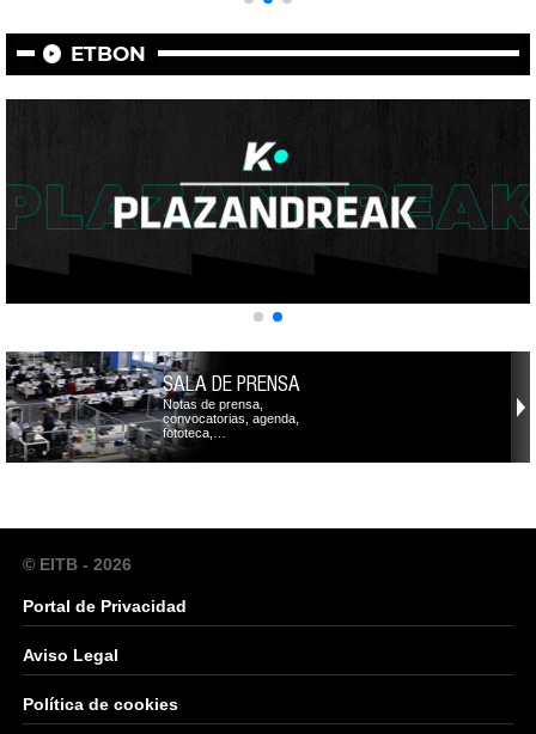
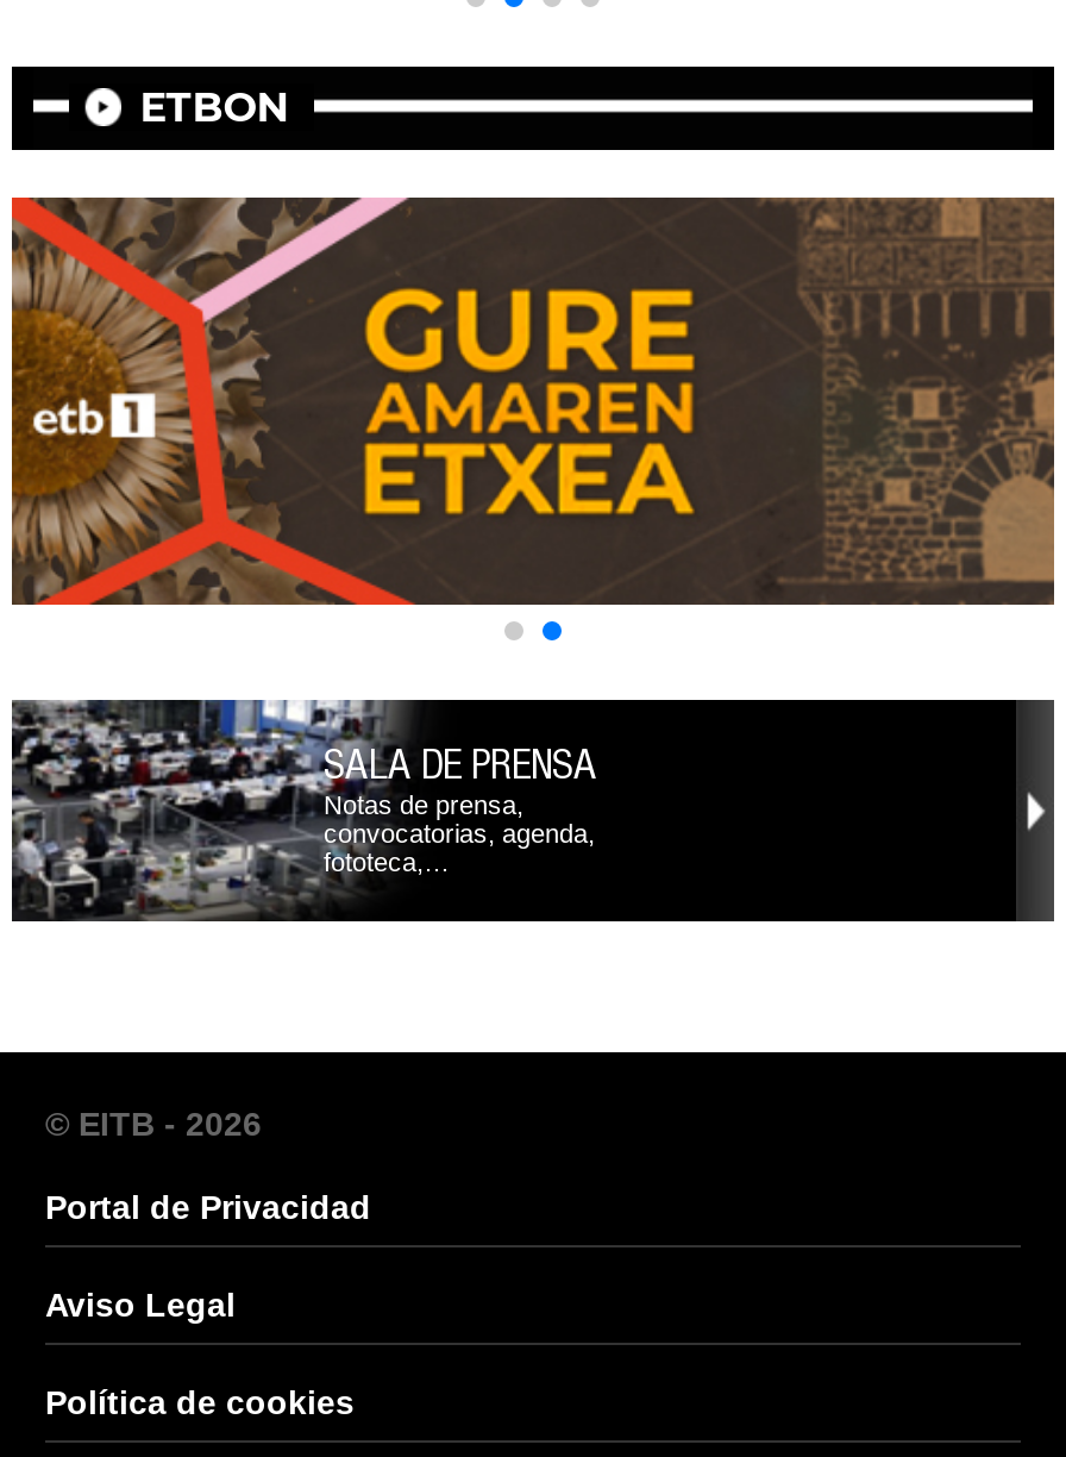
[5,98,531,305] [image] -> [10,195,1056,607] [image]

